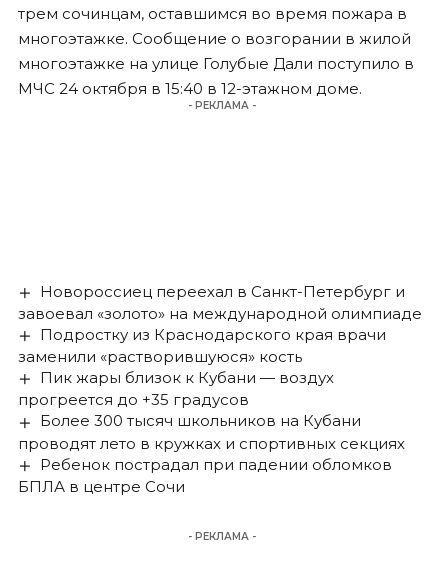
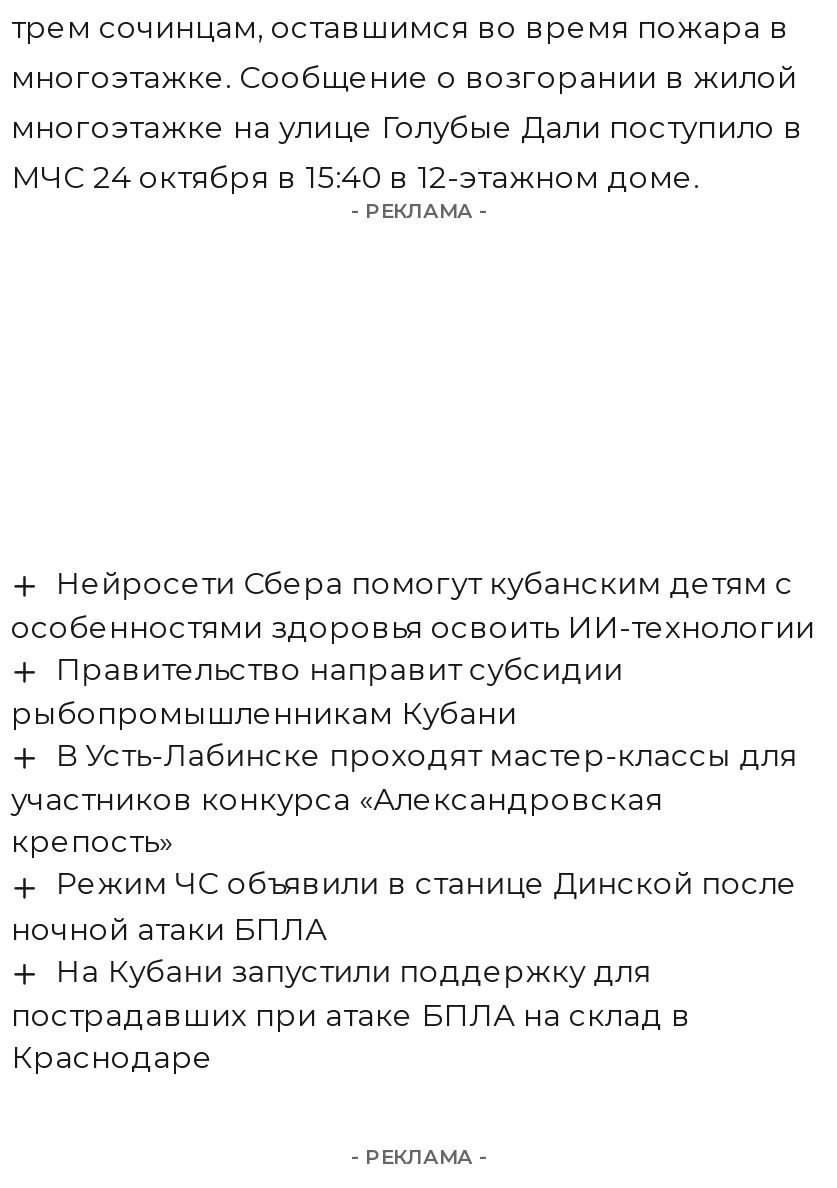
[18,282,422,496] Новороссиец переехал в Санкт-Петербург и | завоевал «золото» на международной олимпиаде | Подростку из Краснодарского края врачи | заменили «растворившуюся» кость | Пик жары близок к Кубани — воздух | прогреется до +35 градусов | Более 300 тысяч школьников на Кубани | проводят лето в кружках и спортивных секциях | Ребенок пострадал при падении обломков | БПЛА в центре Сочи -> [11,564,815,1075] Нейросети Сбера помогут кубанским детям с | особенностями здоровья освоить ИИ-технологии | Правительство направит субсидии | рыбопромышленникам Кубани | В Усть-Лабинске проходят мастер-классы для | участников конкурса «Александровская | крепость» | Режим ЧС объявили в станице Динской после | ночной атаки БПЛА | На Кубани запустили поддержку для | пострадавших при атаке БПЛА на склад в | Краснодаре

